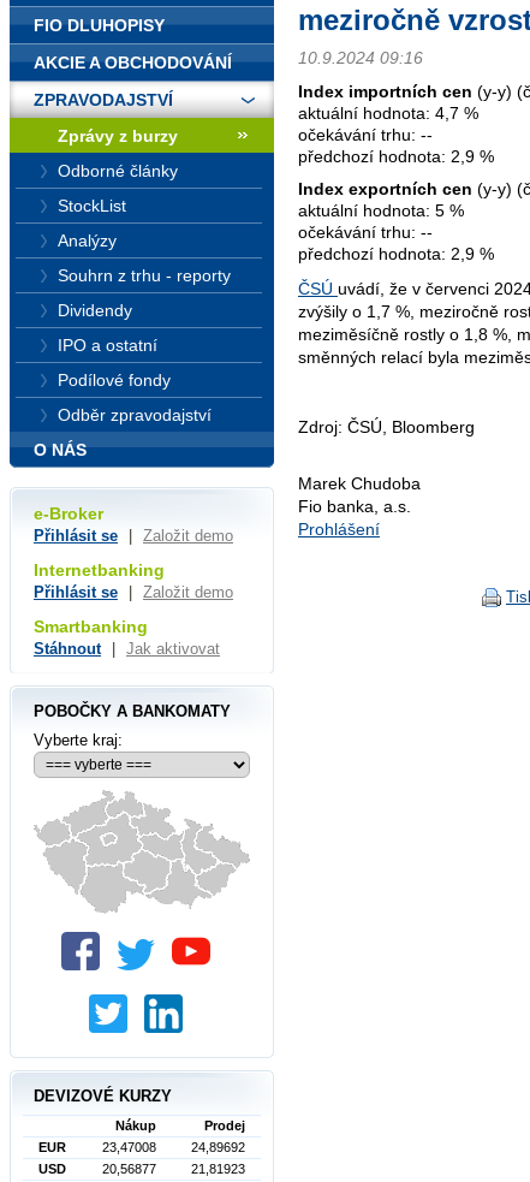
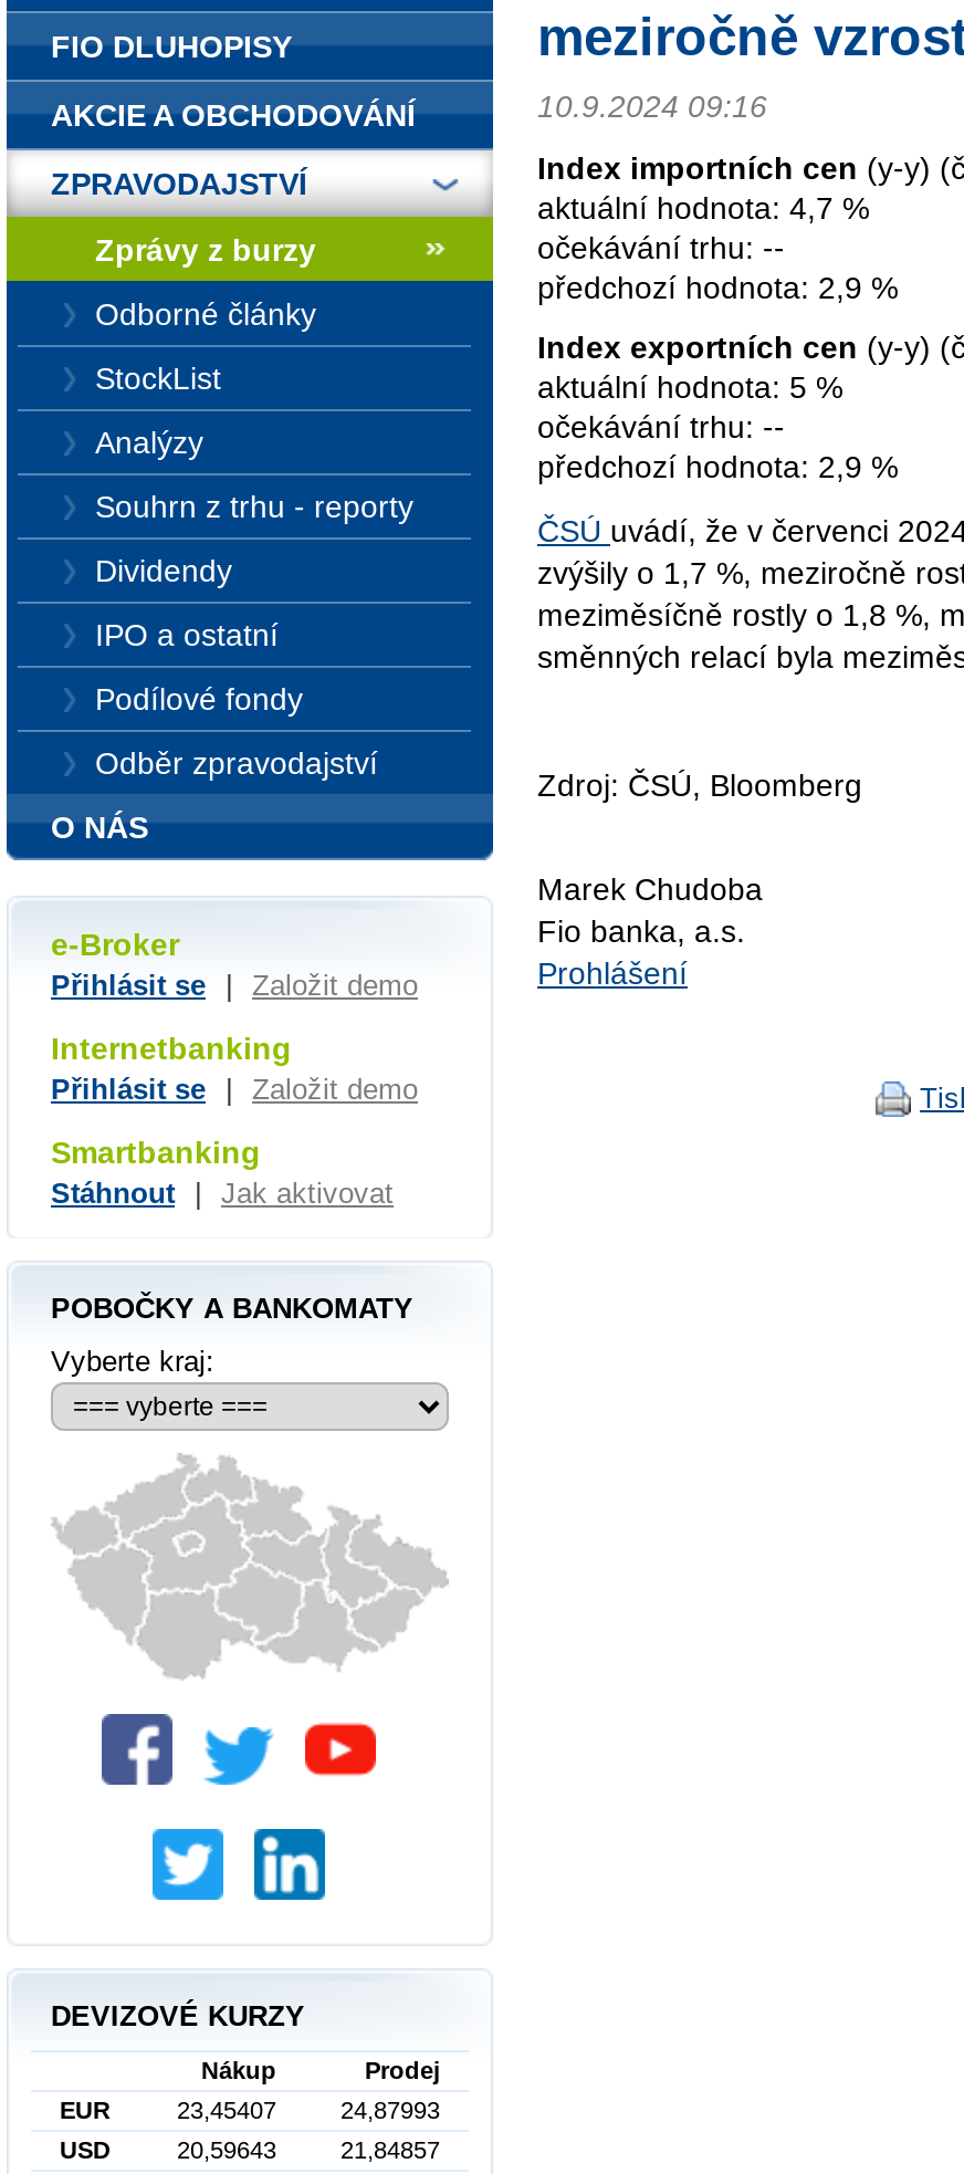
[102,1140,156,1155] 23,47008 -> [177,2097,276,2124] 23,45407
[191,1140,245,1155] 24,89692 -> [340,2097,440,2124] 24,87993
[102,1162,156,1176] 20,56877 -> [177,2137,276,2163] 20,59643
[191,1162,245,1176] 21,81923 -> [340,2137,440,2163] 21,84857

